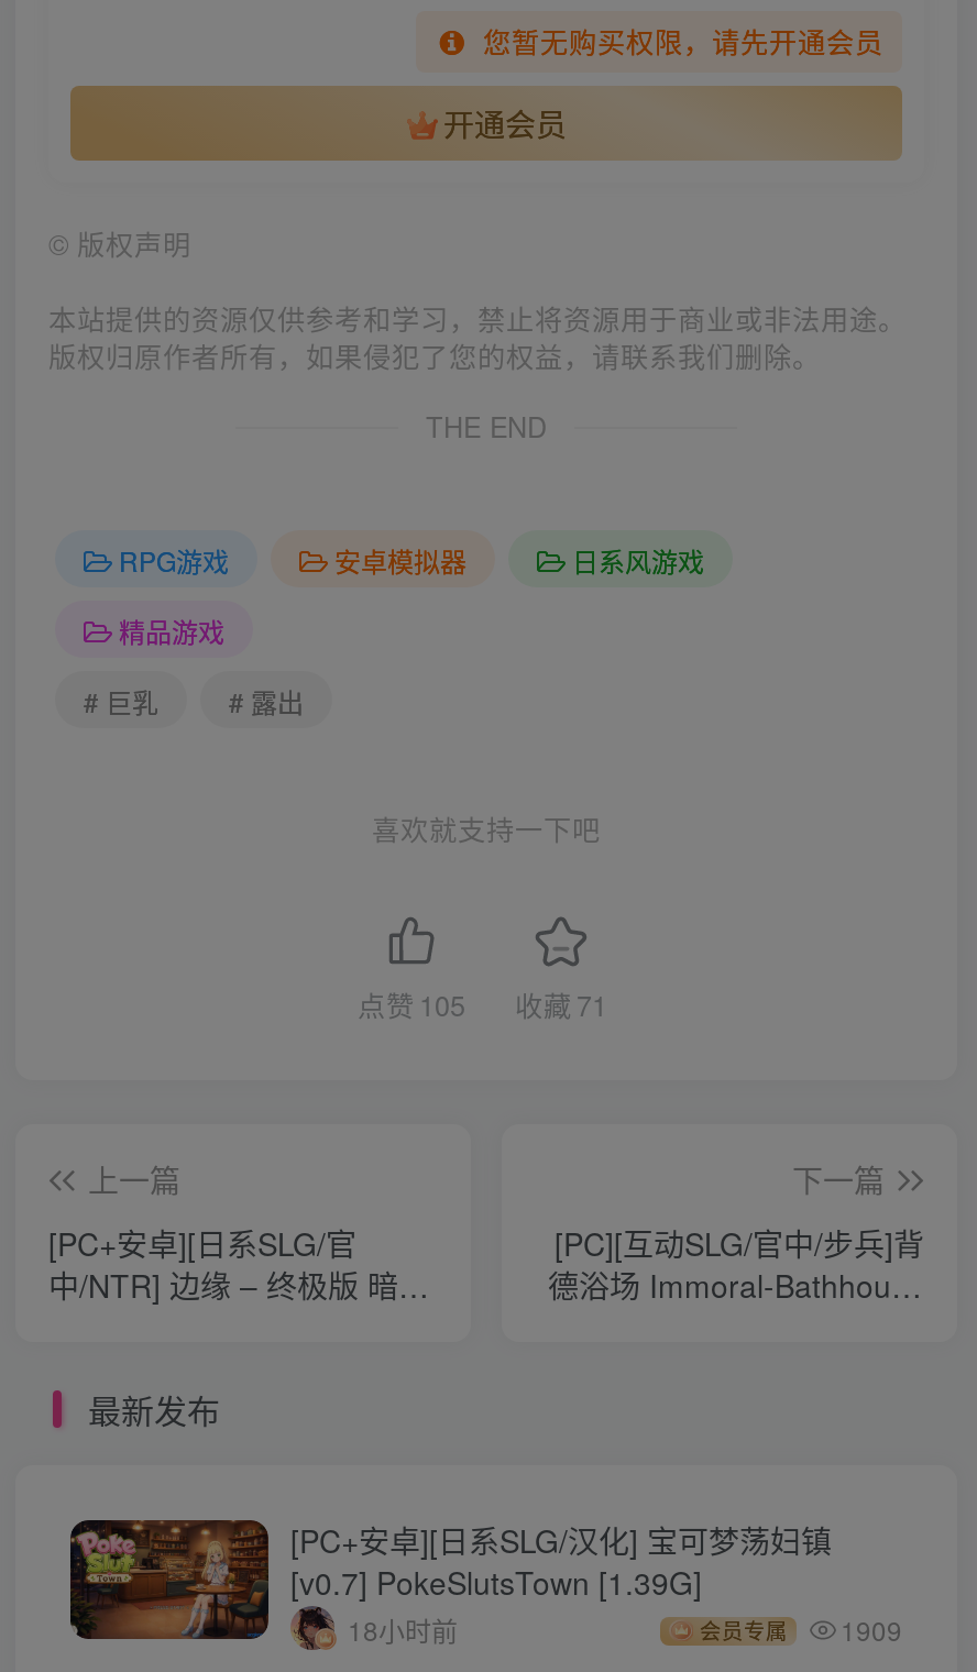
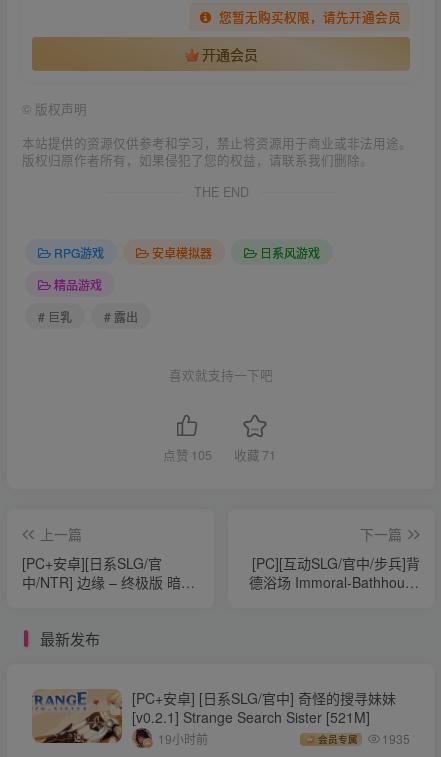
[68,1518,832,1647] [image] | [PC+安卓][日系SLG/汉化] 宝可梦荡妇镇 | [v0.7] PokeSlutsTown [1.39G] | 18小时前 -> [32,688,396,747] [image] | [PC+安卓] [日系SLG/官中] 奇怪的搜寻妹妹 | [v0.2.1] Strange Search Sister [521M] | 19小时前
[700,1610,902,1647] 会员专属 1909 -> [318,730,410,747] 会员专属 1935

